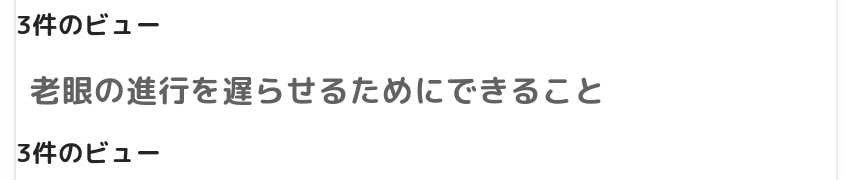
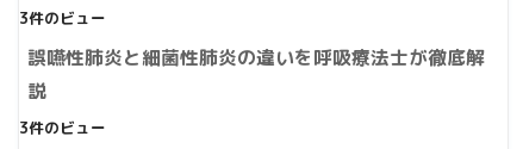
[30,68,606,112] 老眼の進行を遅らせるためにできること -> [27,44,485,104] 誤嚥性肺炎と細菌性肺炎の違いを呼吸療法士が徹底解 | 説

